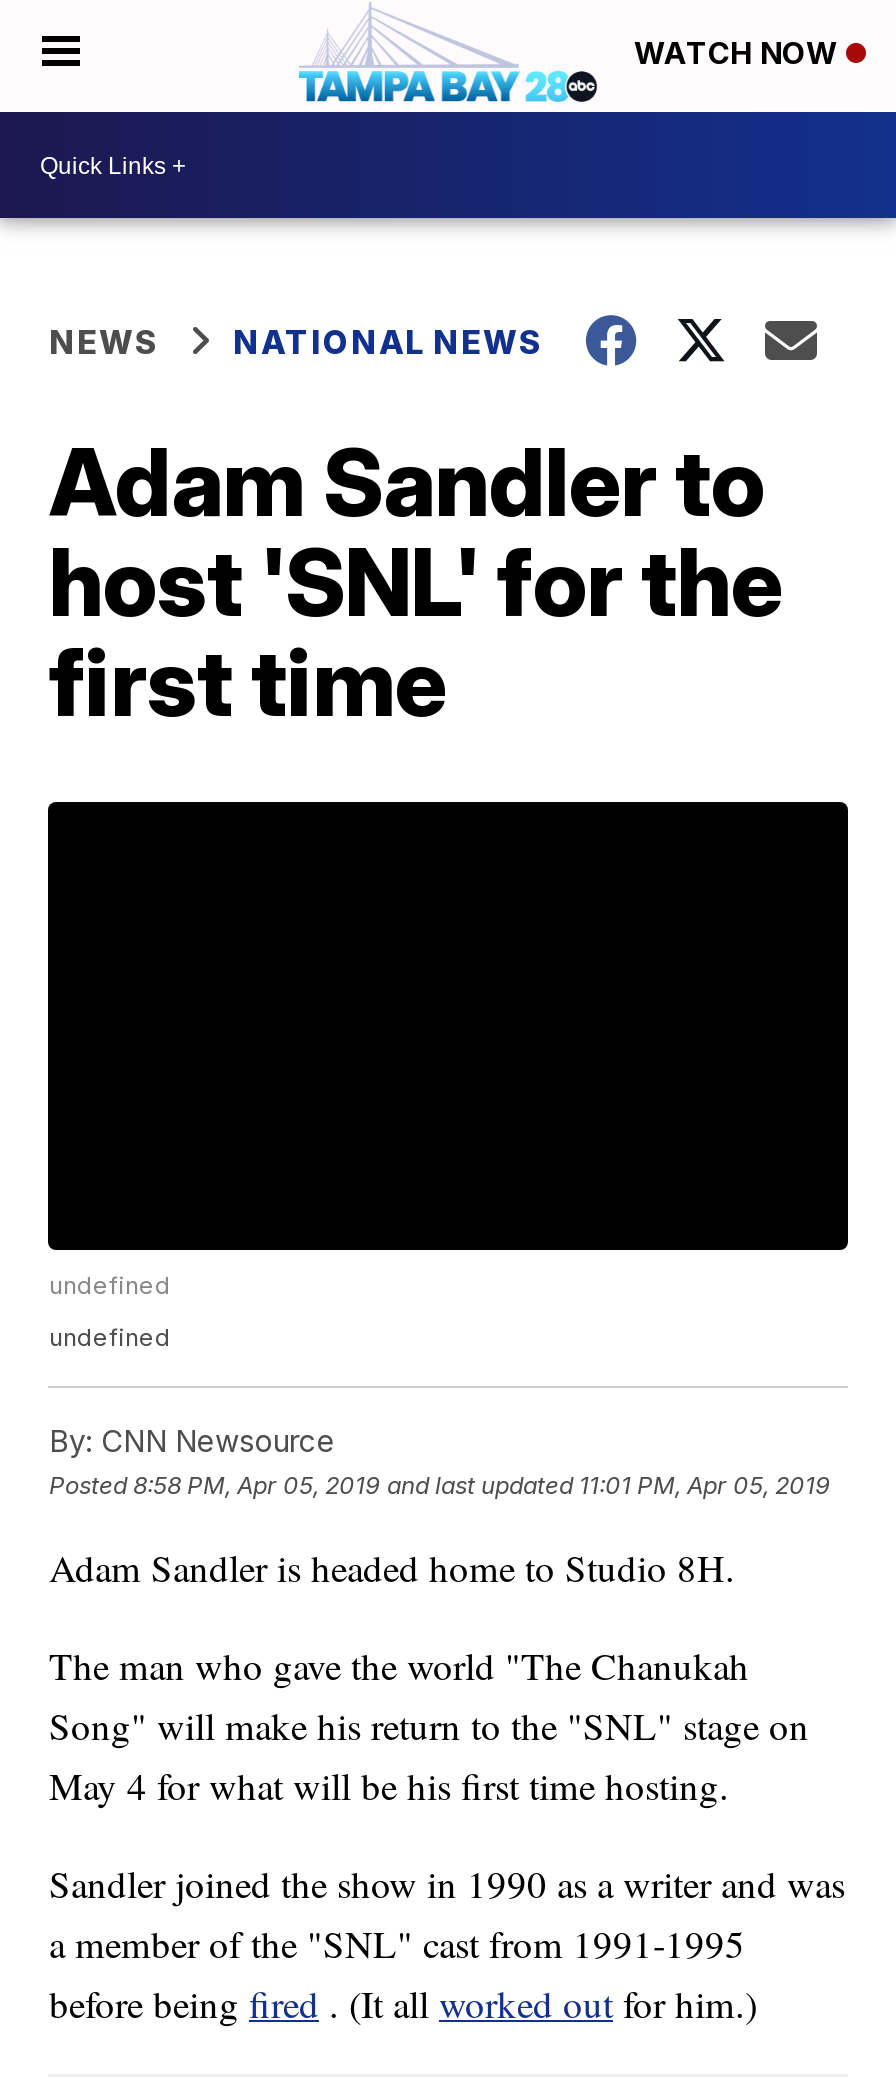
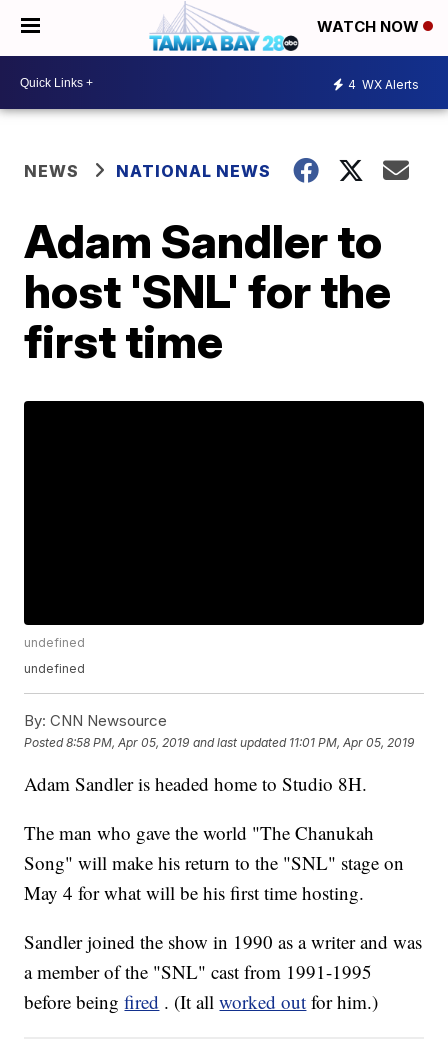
none -> [348,76,419,91] 4 WX Alerts

